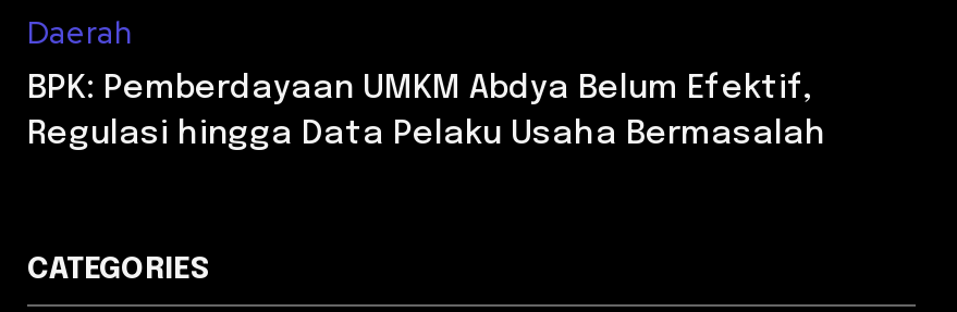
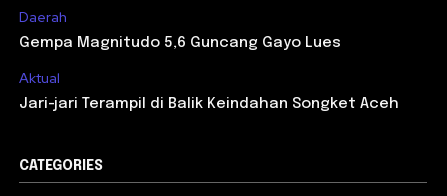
[27,72,826,153] BPK: Pemberdayaan UMKM Abdya Belum Efektif, | Regulasi hingga Data Pelaku Usaha Bermasalah -> [19,35,399,112] Gempa Magnitudo 5,6 Guncang Gayo Lues | Aktual | Jari-jari Terampil di Balik Keindahan Songket Aceh

